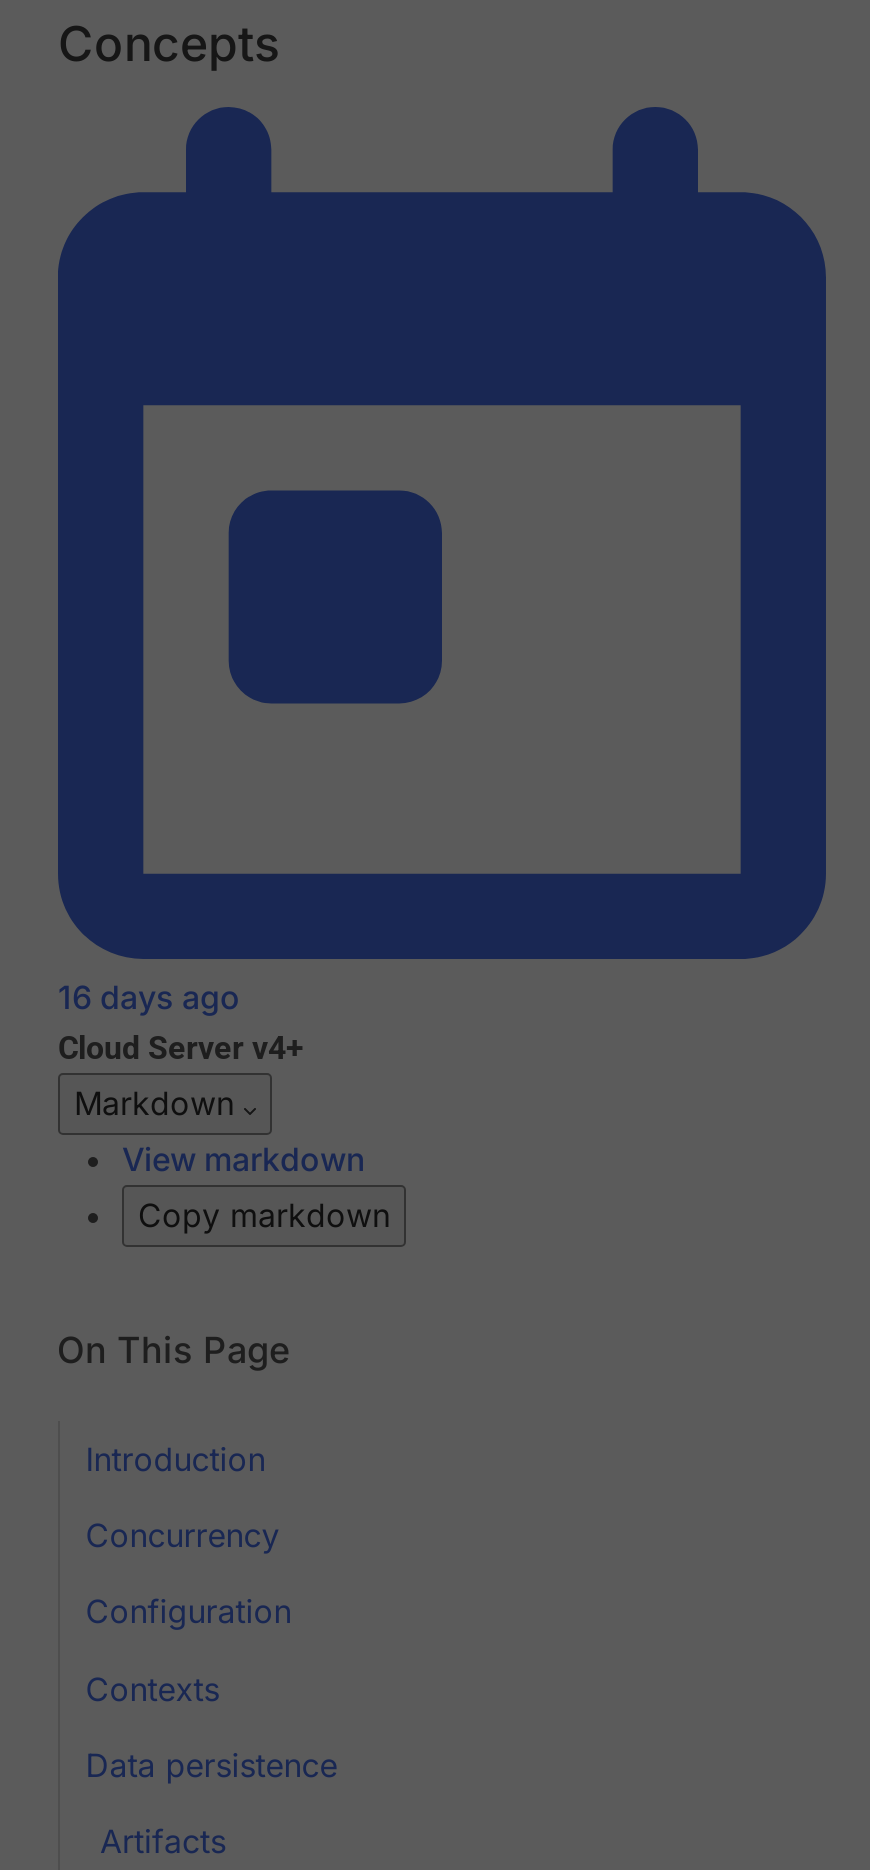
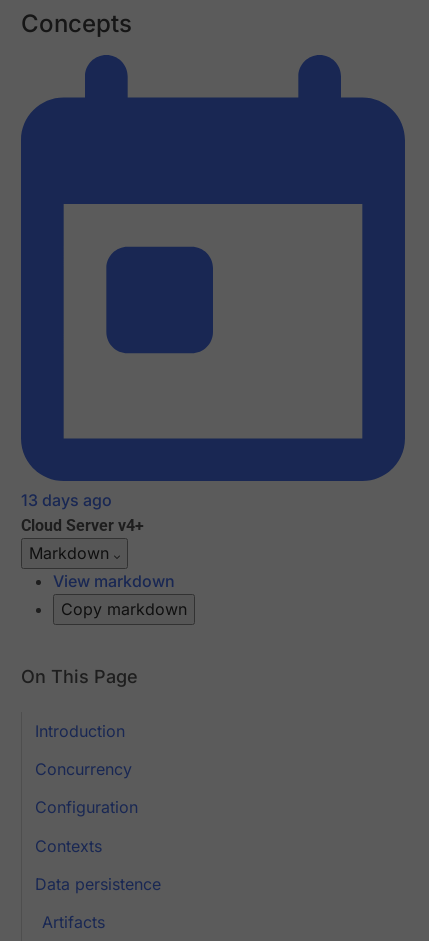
[58,978,240,1018] 16 days ago -> [21,490,112,510] 13 days ago

